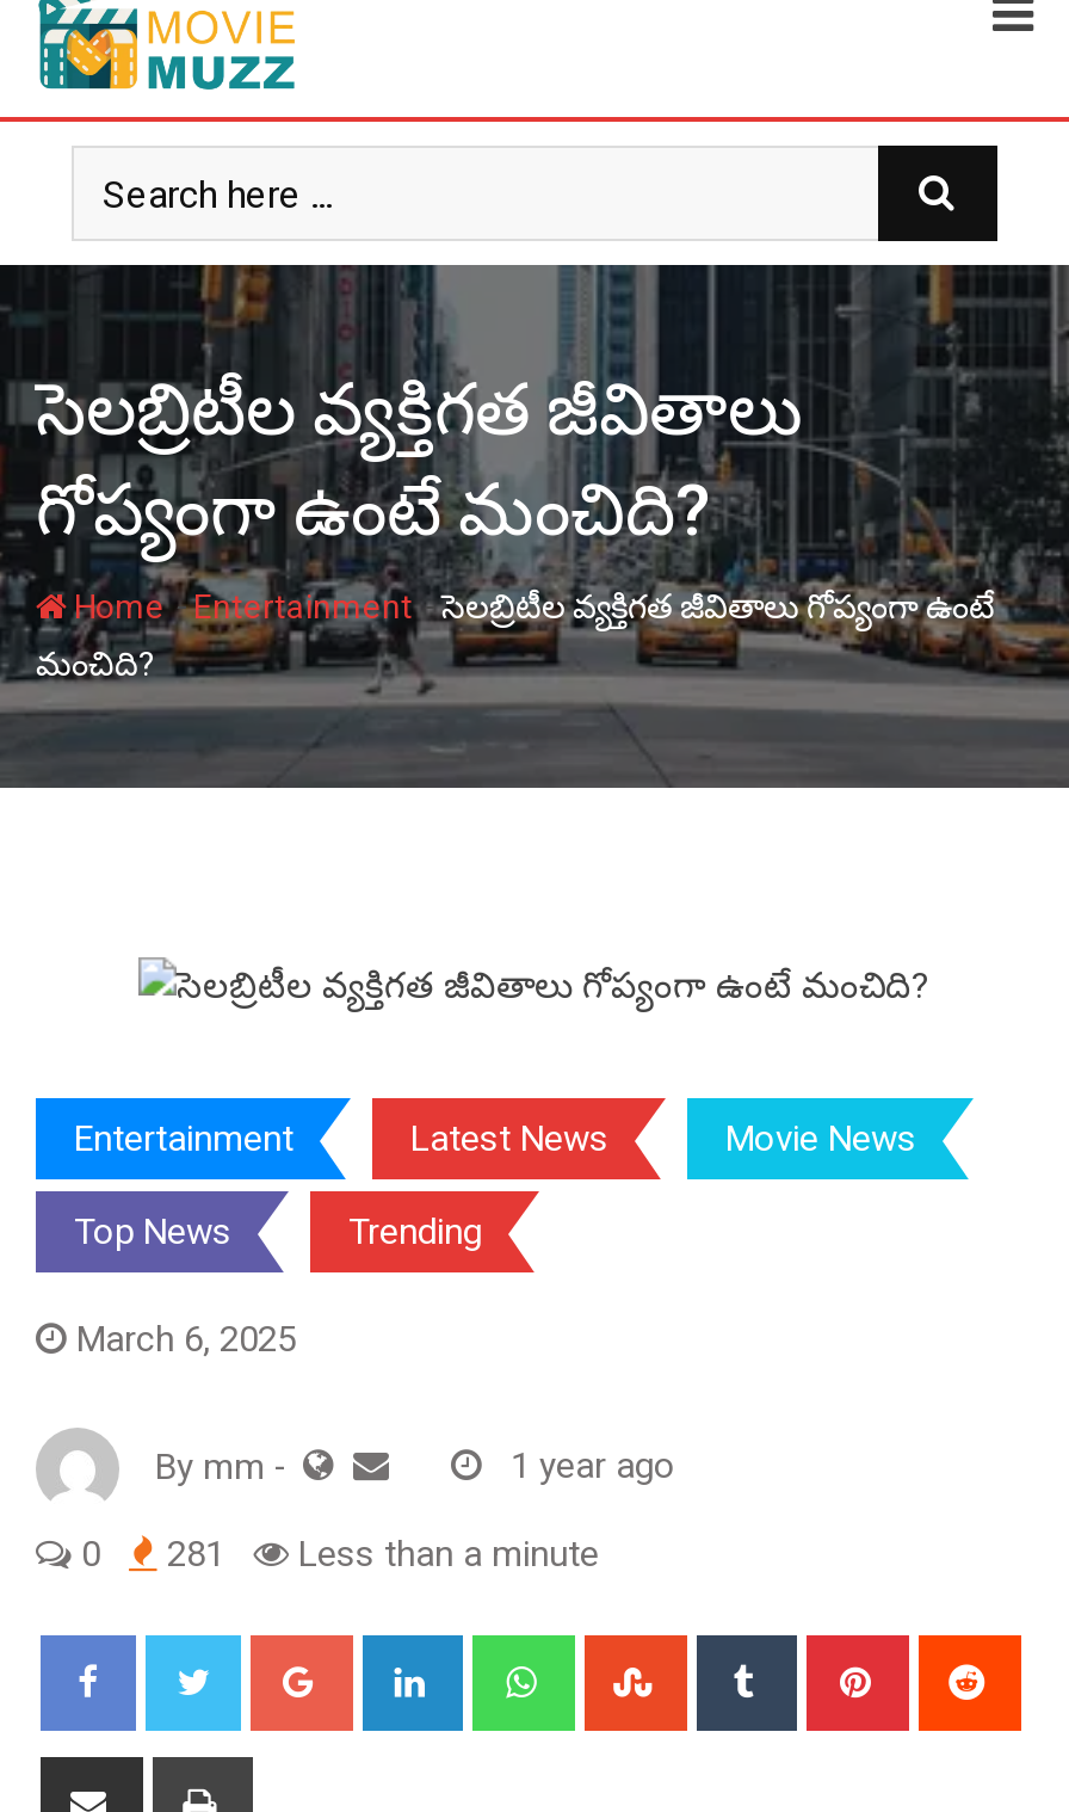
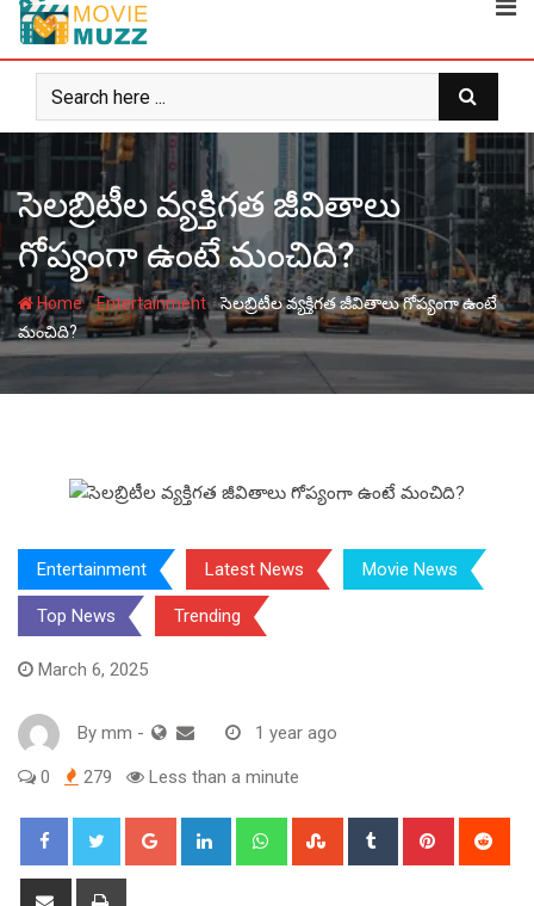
[72,1532,599,1575] 0 281 Less than a minute -> [36,766,299,788] 0 279 Less than a minute

